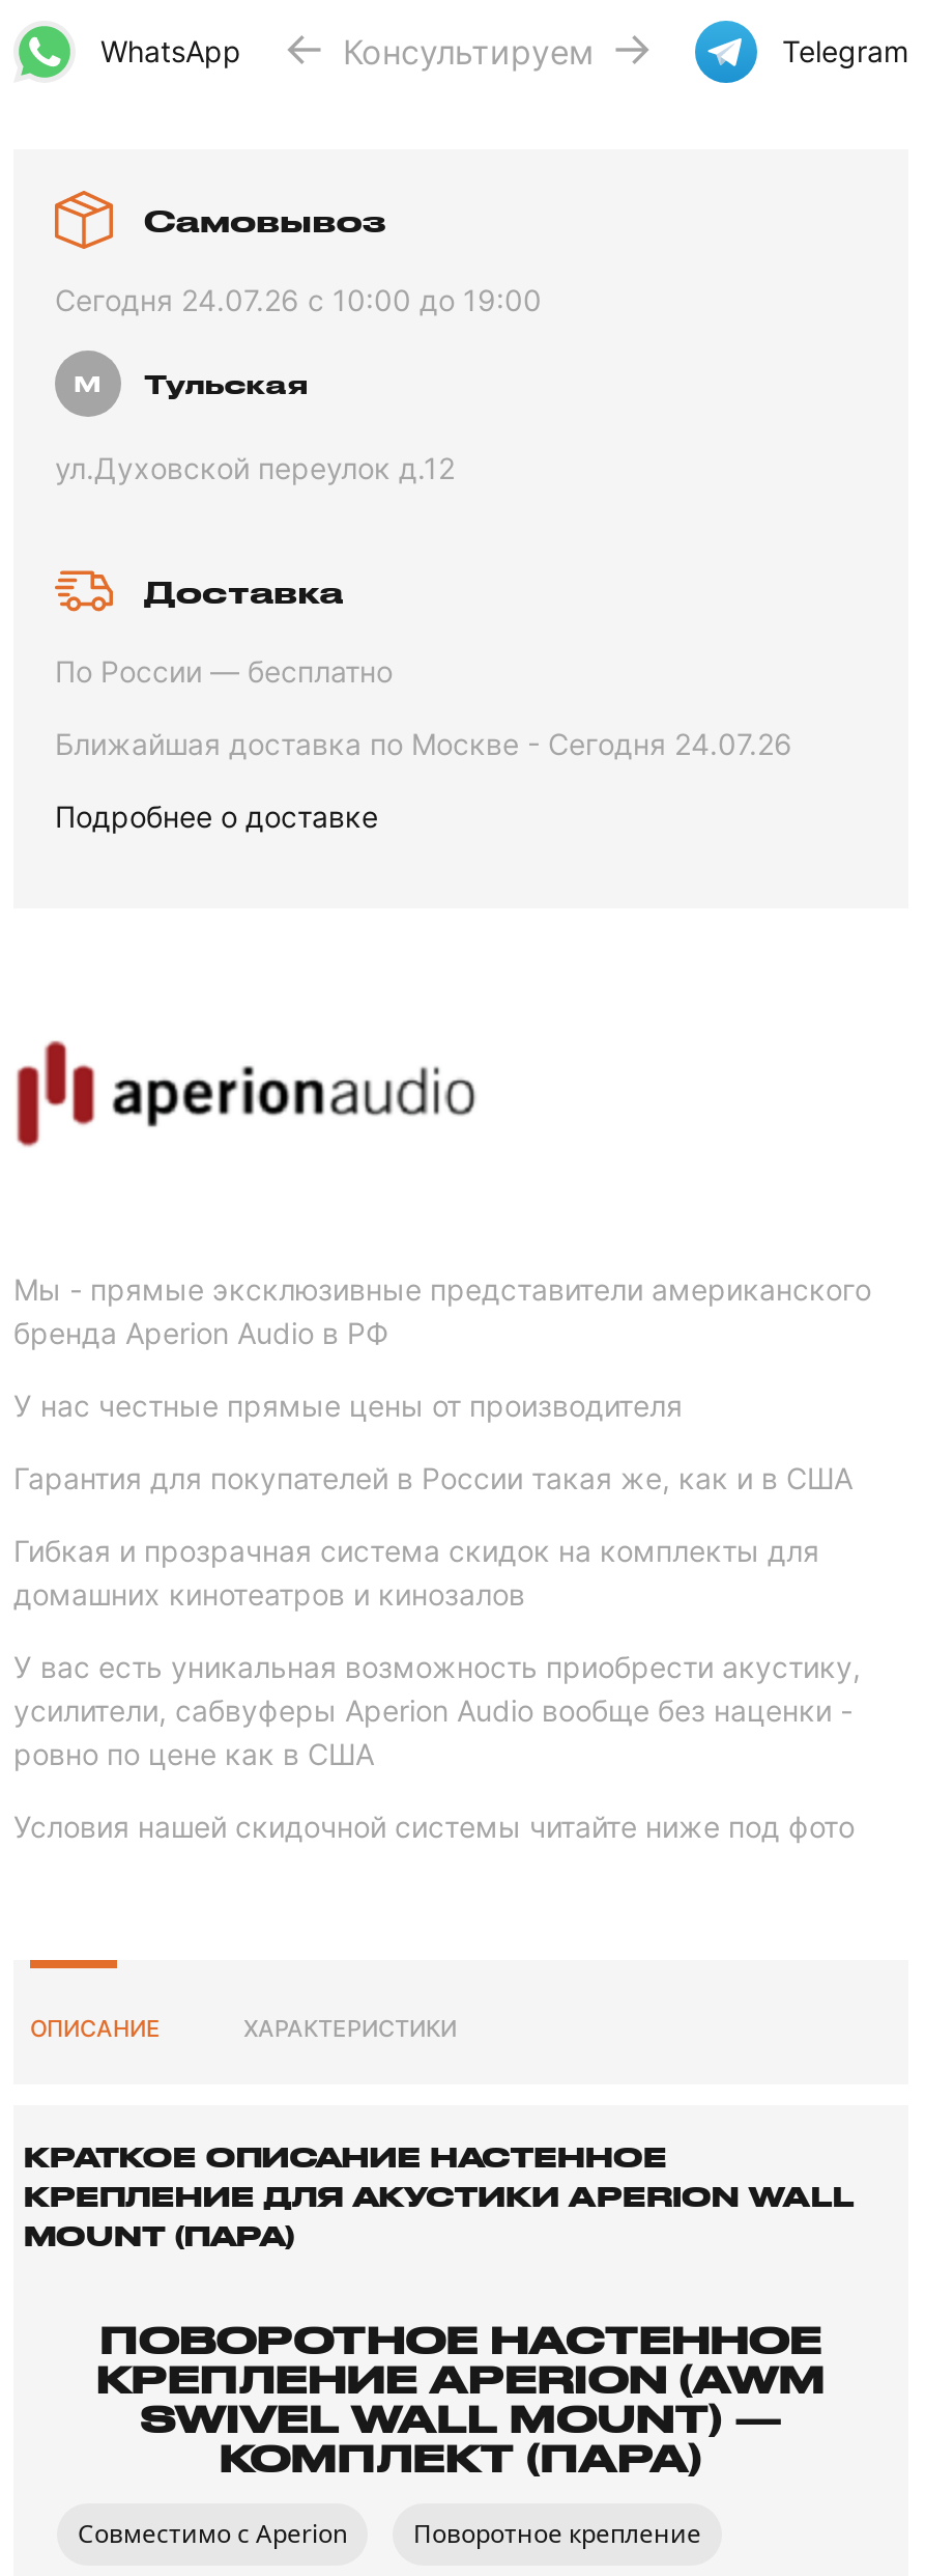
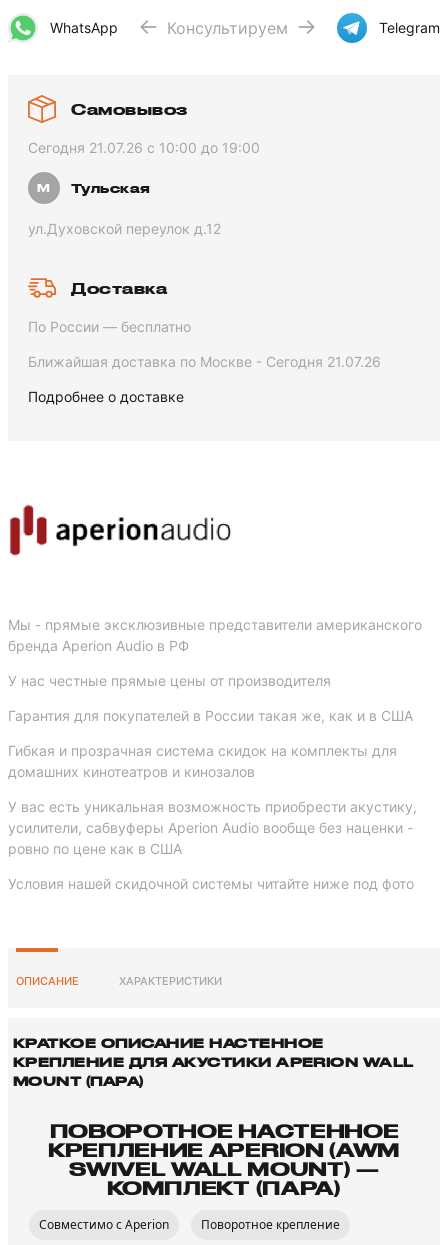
[55,282,542,317] Сегодня 24.07.26 с 10:00 до 19:00 -> [28,139,260,156] Сегодня 21.07.26 с 10:00 до 19:00
[55,726,792,761] Ближайшая доставка по Москве - Сегодня 24.07.26 -> [28,353,381,370] Ближайшая доставка по Москве - Сегодня 21.07.26

